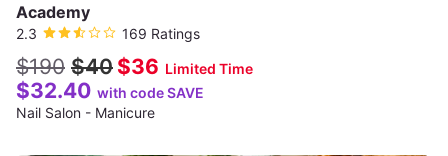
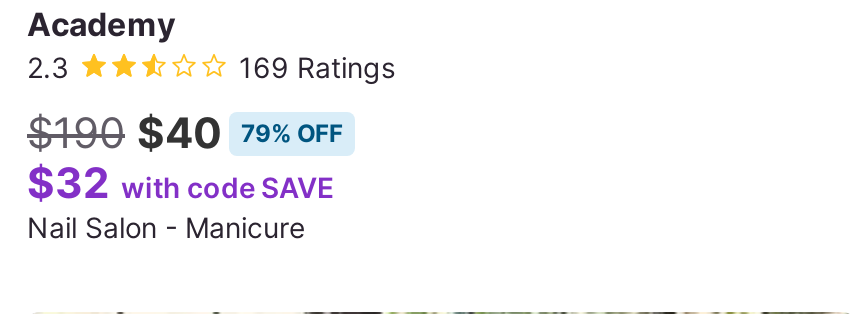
[16,54,253,103] $190 $40 $36 Limited Time | $32.40 with code SAVE -> [27,108,343,208] $190 $40 | 79% OFF | $32 with code SAVE

